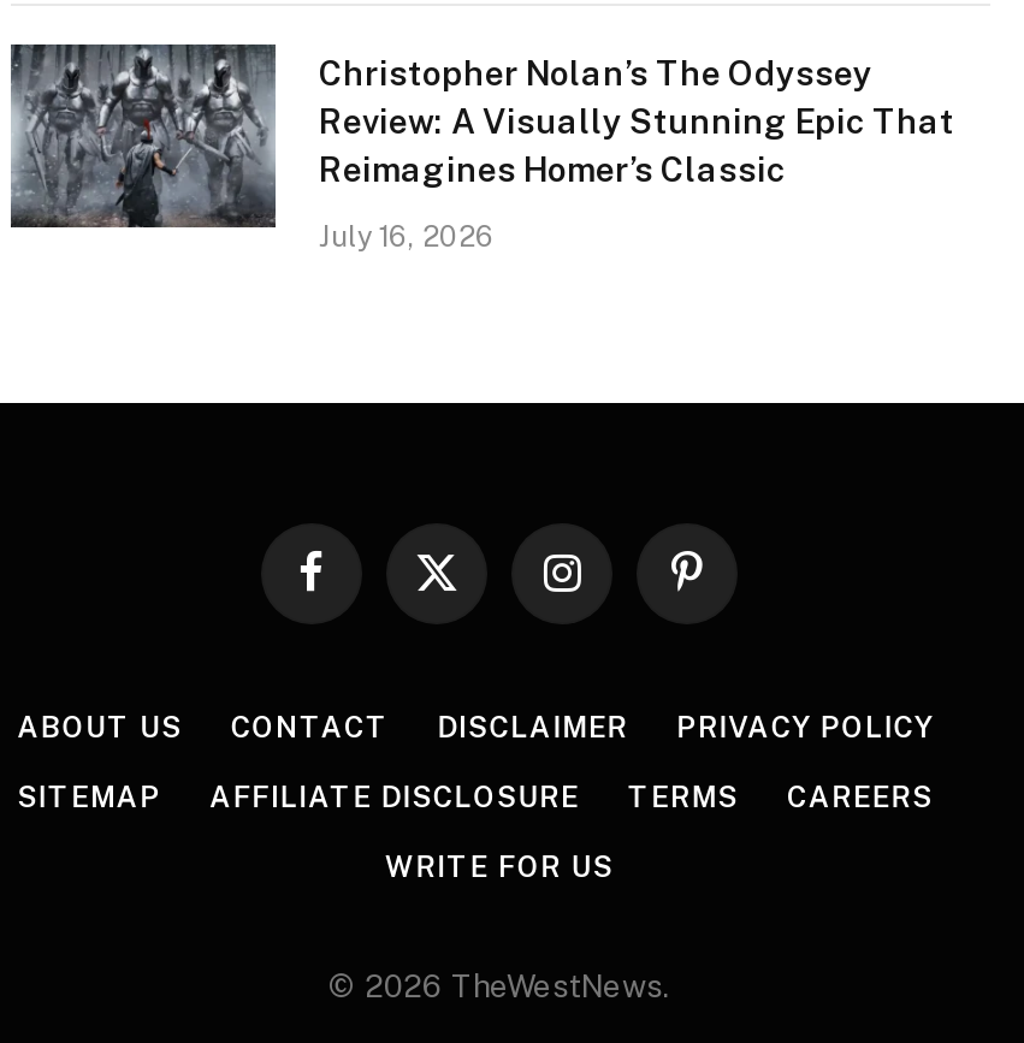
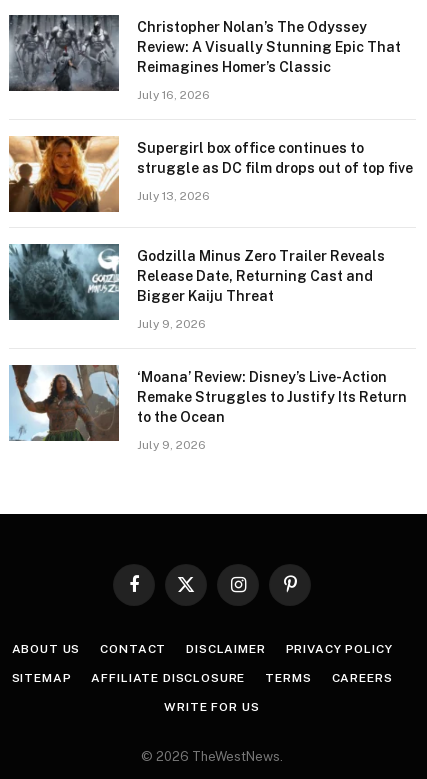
none -> [8,135,413,213] [image] | Supergirl box office continues to | struggle as DC film drops out of top five | July 13, 2026
none -> [8,243,407,452] [image] | Godzilla Minus Zero Trailer Reveals | Release Date, Returning Cast and | Bigger Kaiju Threat | July 9, 2026 | ‘Moana’ Review: Disney’s Live-Action | Remake Struggles to Justify Its Return | to the Ocean | July 9, 2026
none -> [9,365,119,441] [image]

